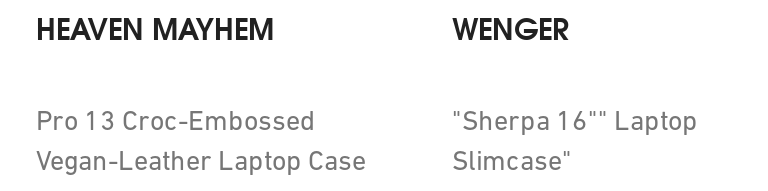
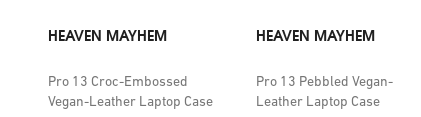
[452,10,570,48] WENGER -> [256,26,375,45] HEAVEN MAYHEM
[452,104,698,176] "Sherpa 16"" Laptop | Slimcase" -> [256,73,393,109] Pro 13 Pebbled Vegan- | Leather Laptop Case

